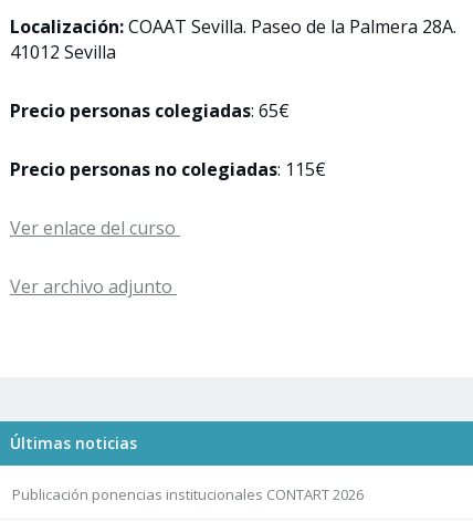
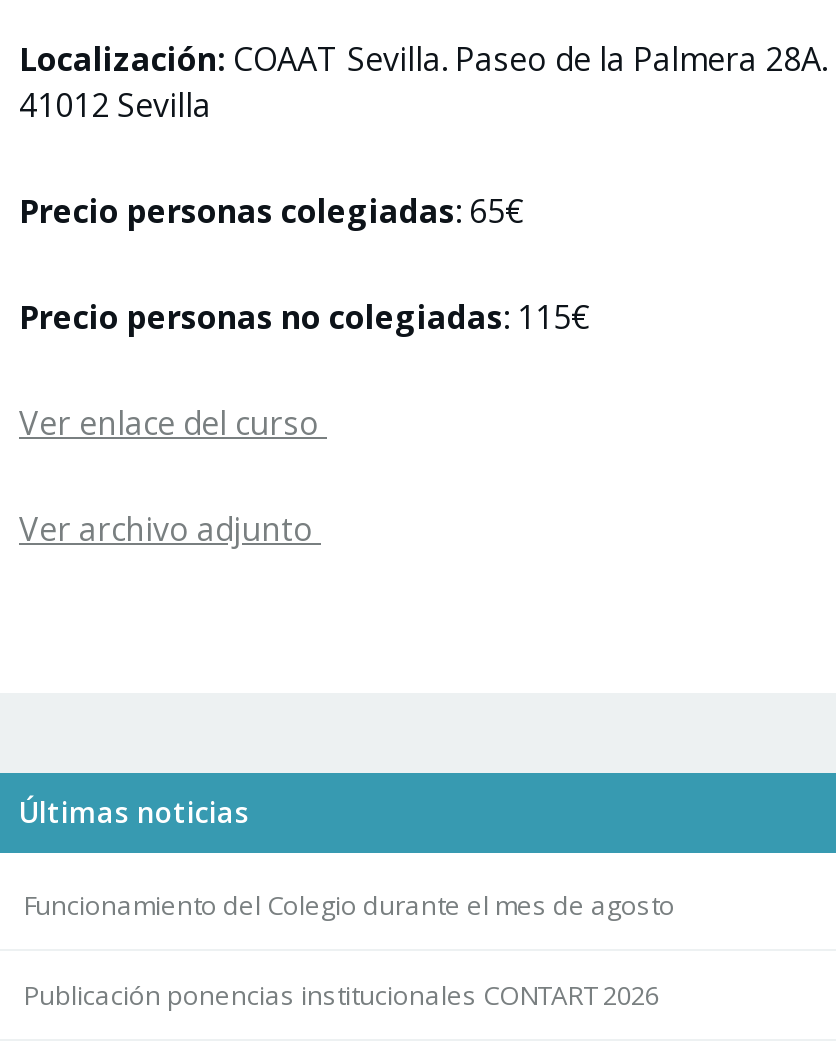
none -> [23,887,675,923] Funcionamiento del Colegio durante el mes de agosto

